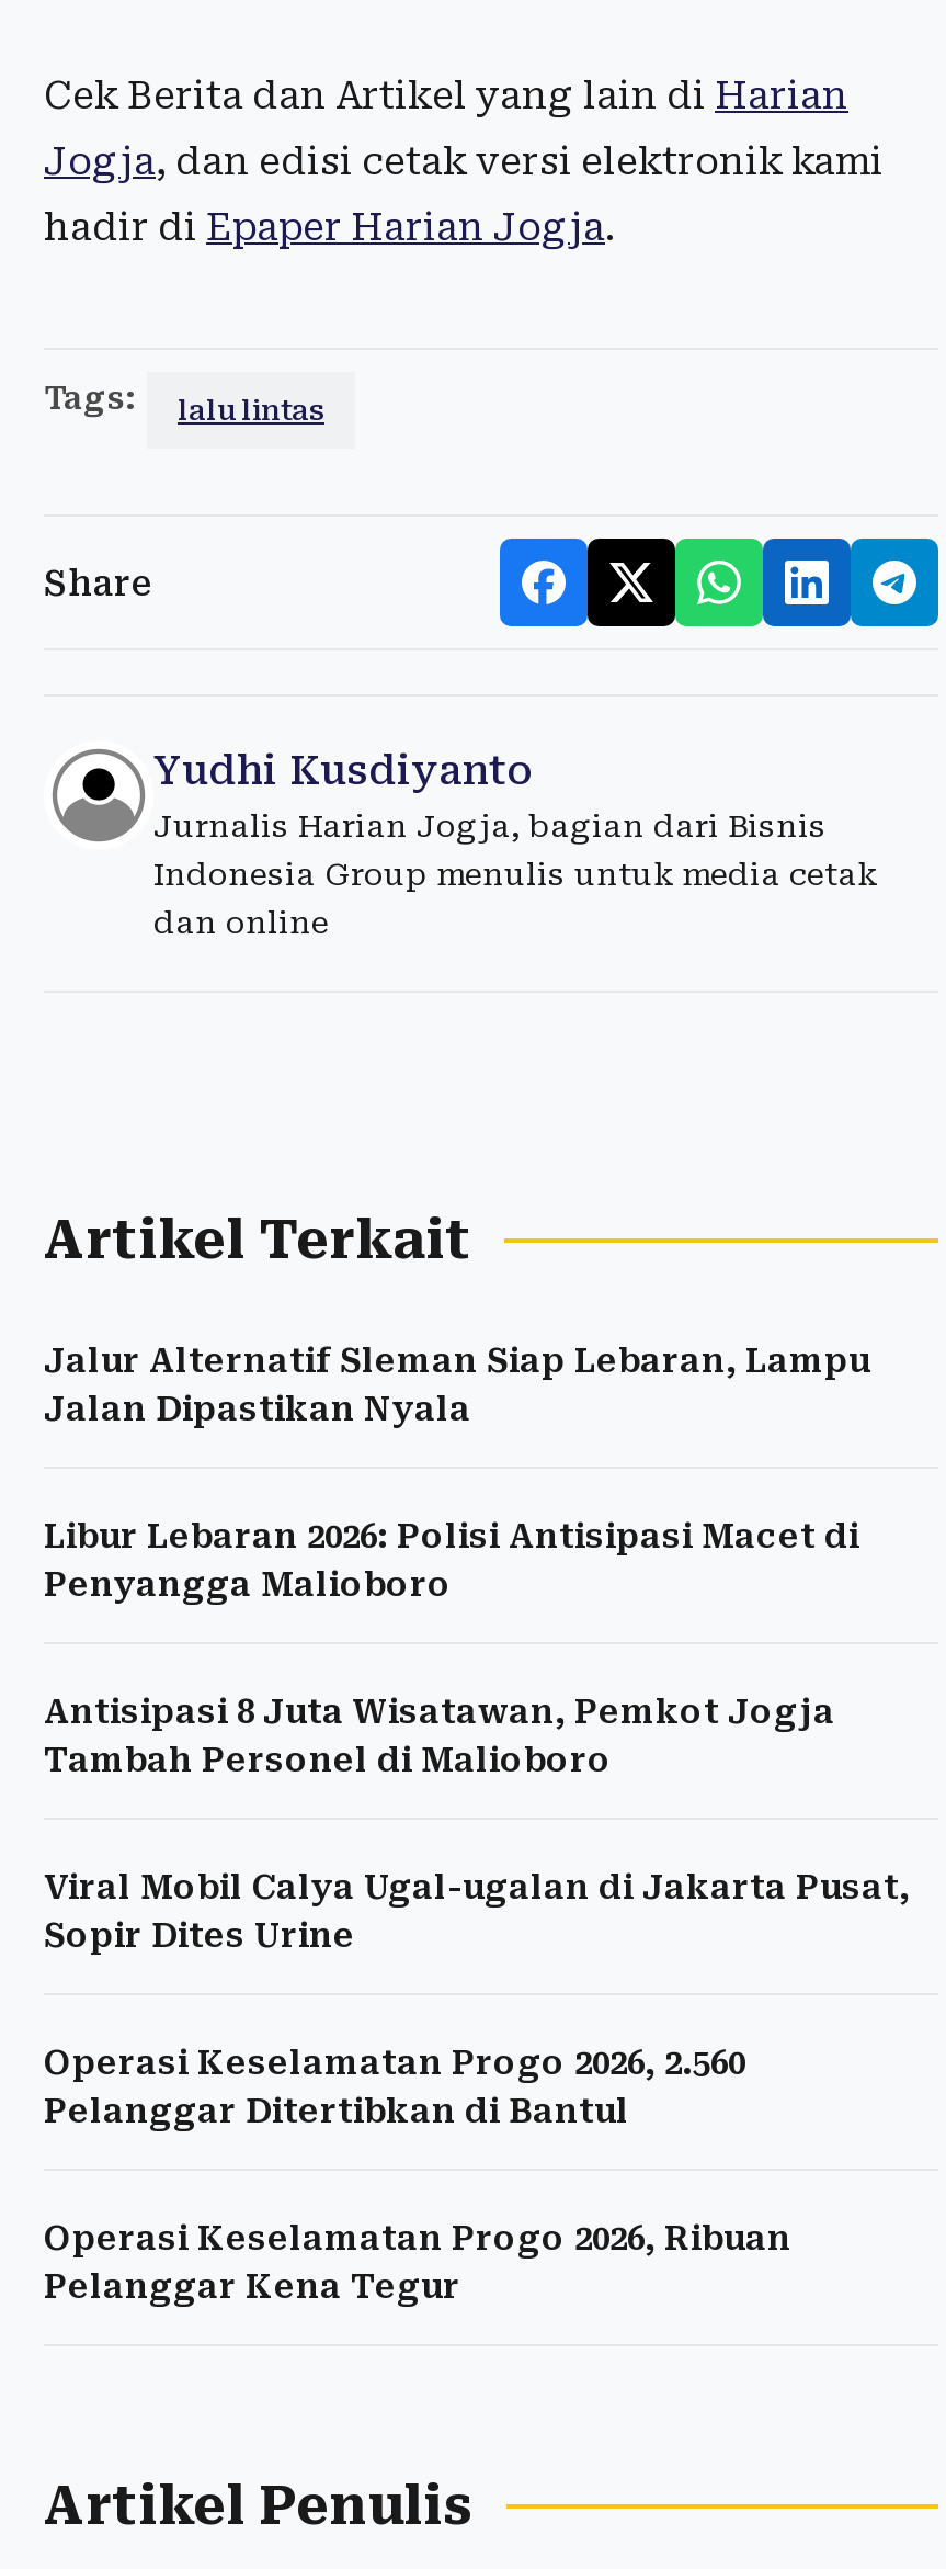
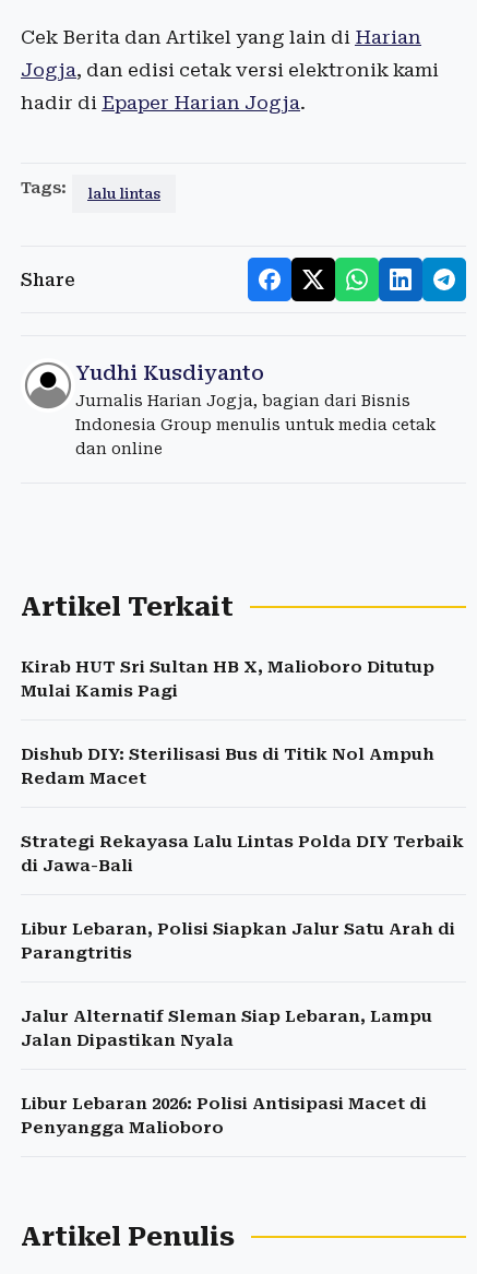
none -> [21,657,464,963] Kirab HUT Sri Sultan HB X, Malioboro Ditutup | Mulai Kamis Pagi | Dishub DIY: Sterilisasi Bus di Titik Nol Ampuh | Redam Macet | Strategi Rekayasa Lalu Lintas Polda DIY Terbaik | di Jawa-Bali | Libur Lebaran, Polisi Siapkan Jalur Satu Arah di | Parangtritis
moved [44,1342,870,1605] -> [21,1007,432,1138]: Jalur Alternatif Sleman Siap Lebaran, Lampu | Jalan Dipastikan Nyala | Libur Lebaran 2026: Polisi Antisipasi Macet di | Penyangga Malioboro
[44,1693,910,2307] Antisipasi 8 Juta Wisatawan, Pemkot Jogja | Tambah Personel di Malioboro | Viral Mobil Calya Ugal-ugalan di Jakarta Pusat, | Sopir Dites Urine | Operasi Keselamatan Progo 2026, 2.560 | Pelanggar Ditertibkan di Bantul | Operasi Keselamatan Progo 2026, Ribuan | Pelanggar Kena Tegur -> none

